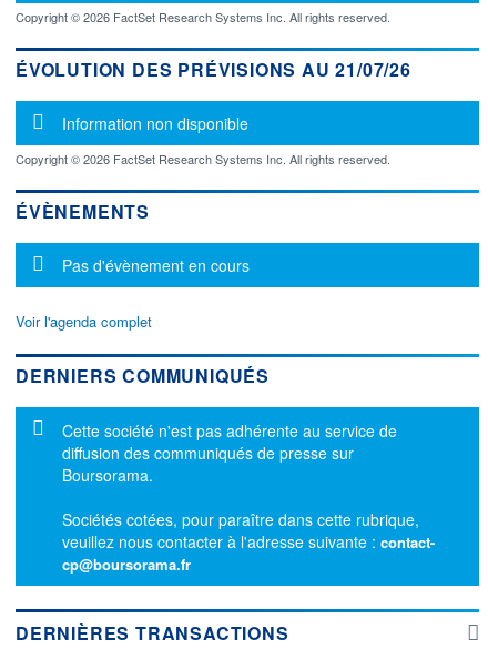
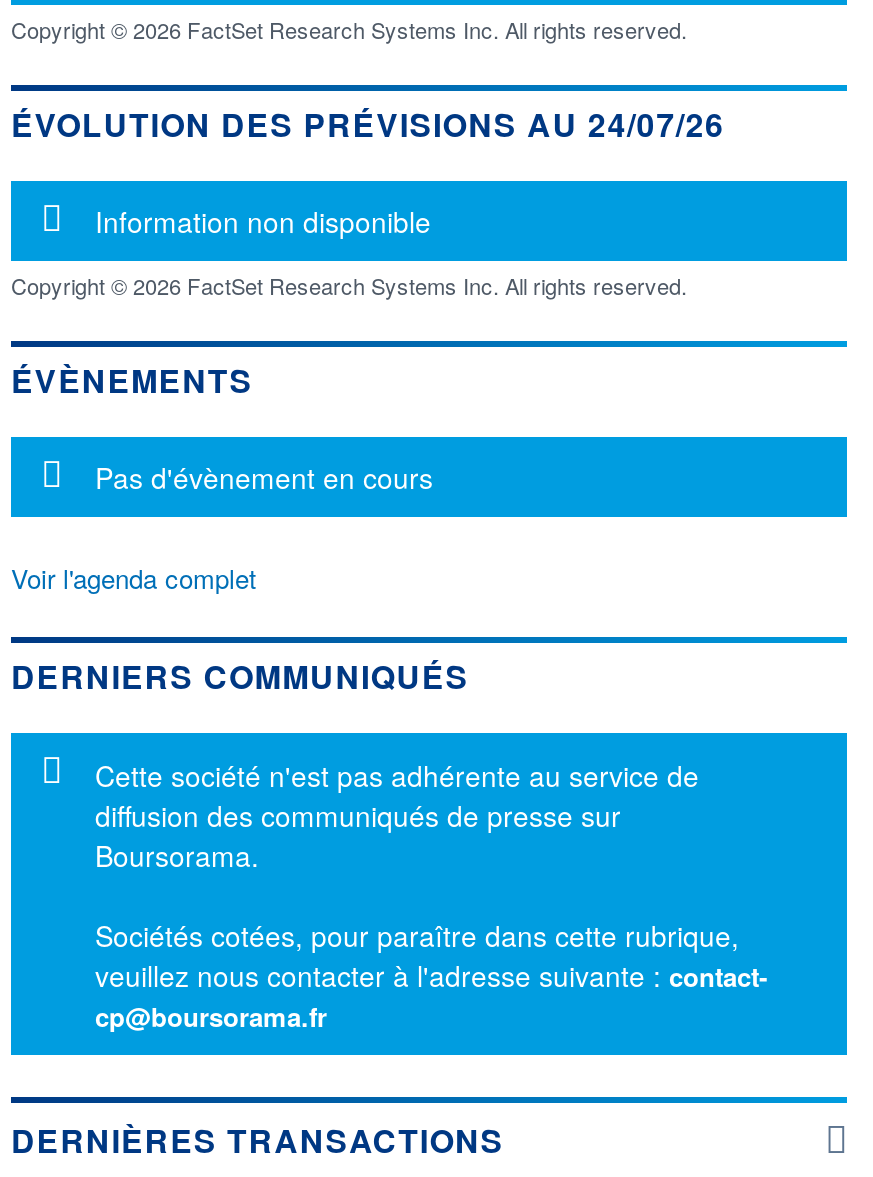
[16,57,411,82] ÉVOLUTION DES PRÉVISIONS AU 21/07/26 -> [11,101,725,147] ÉVOLUTION DES PRÉVISIONS AU 24/07/26

